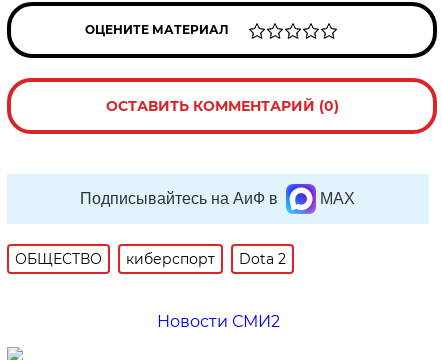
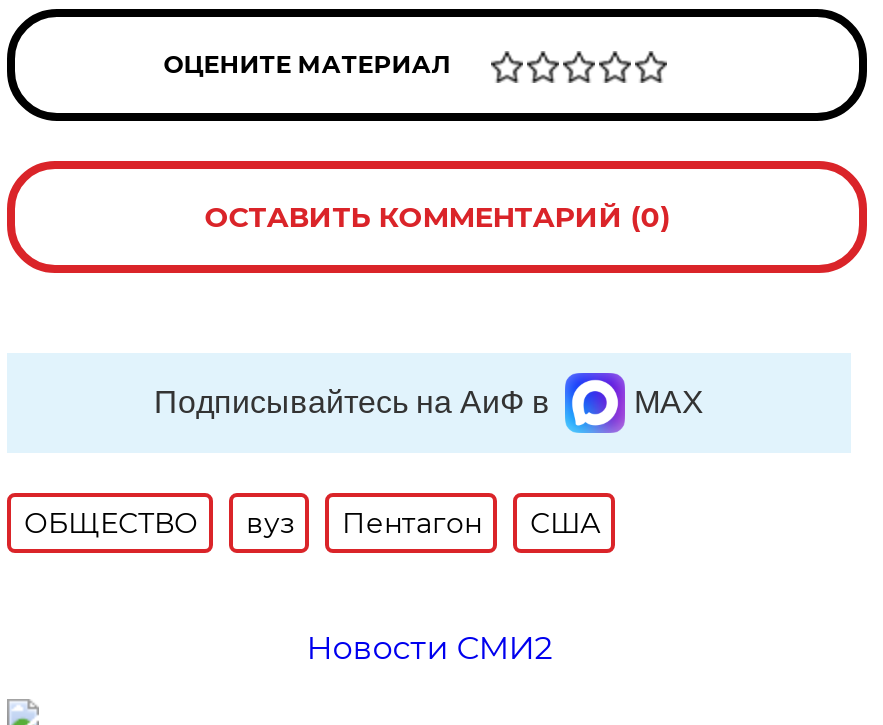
[126,250,286,268] киберспорт | Dota 2 -> [246,505,600,541] вуз | Пентагон | США

